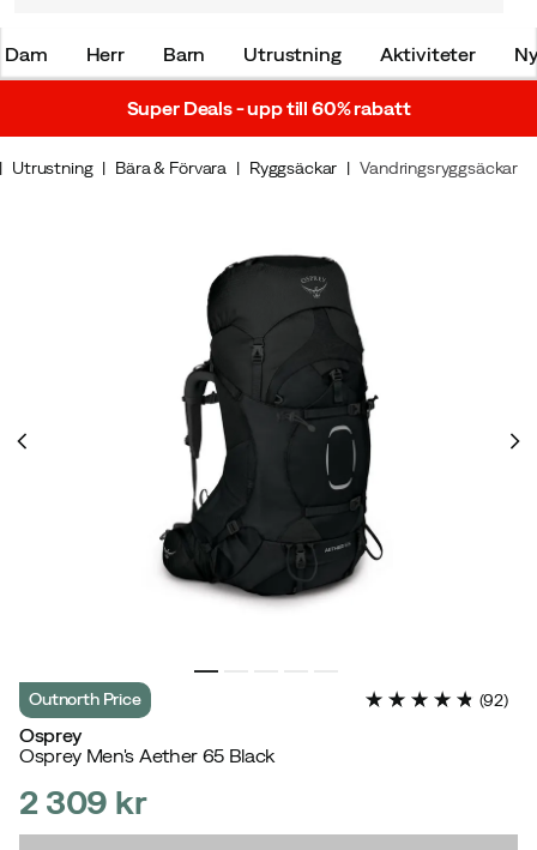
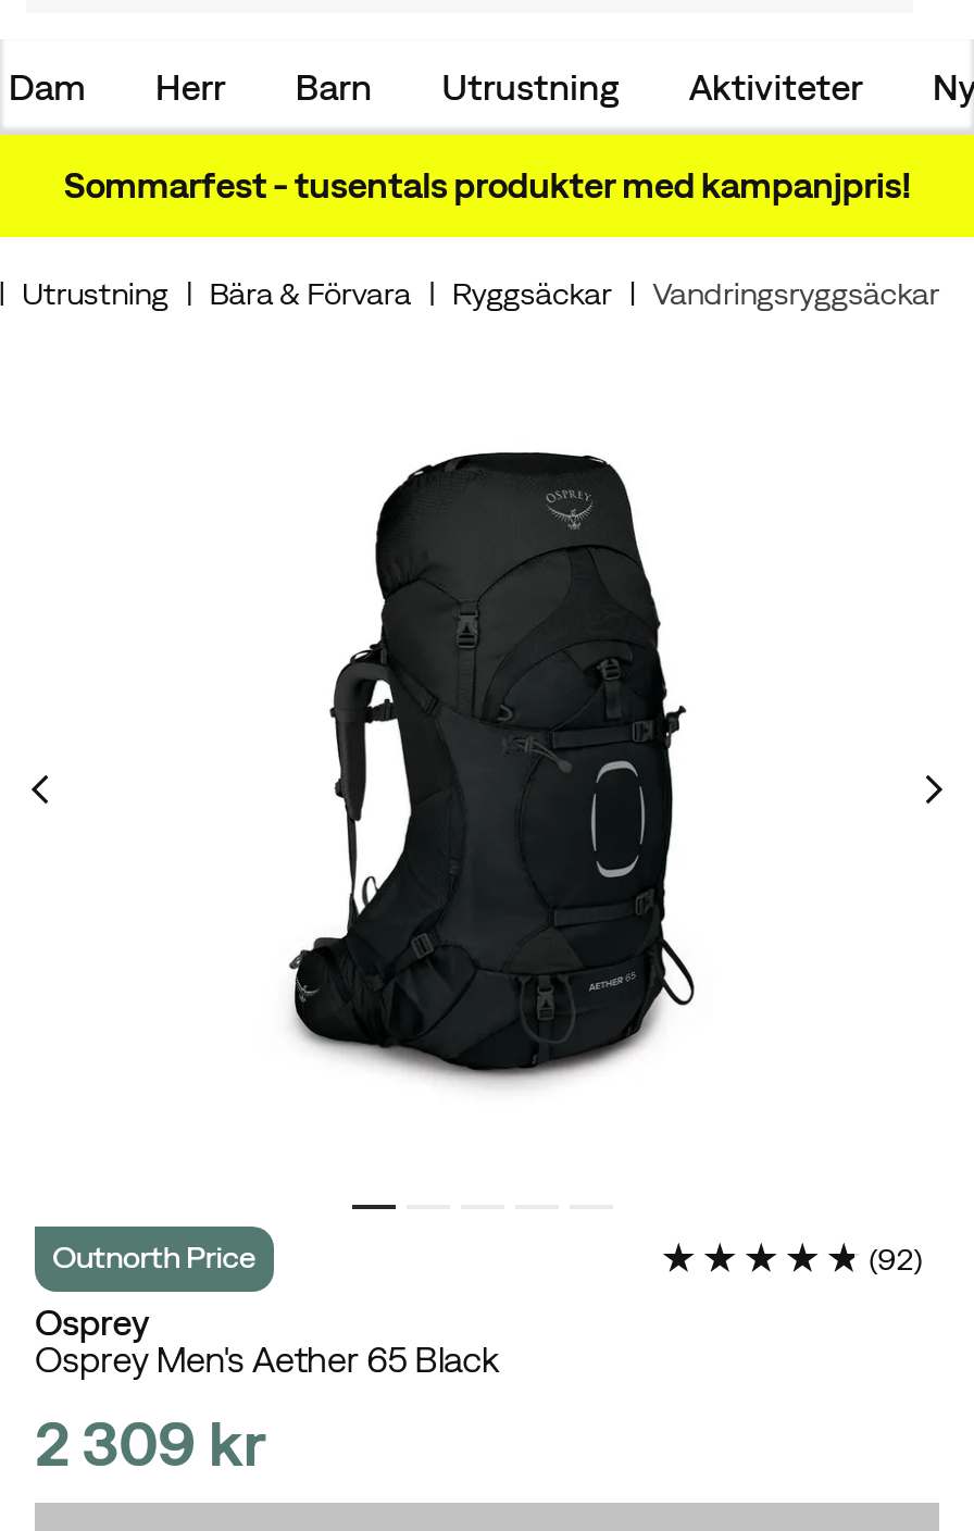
[127,97,410,119] Super Deals - upp till 60% rabatt -> [64,165,910,204] Sommarfest - tusentals produkter med kampanjpris!

